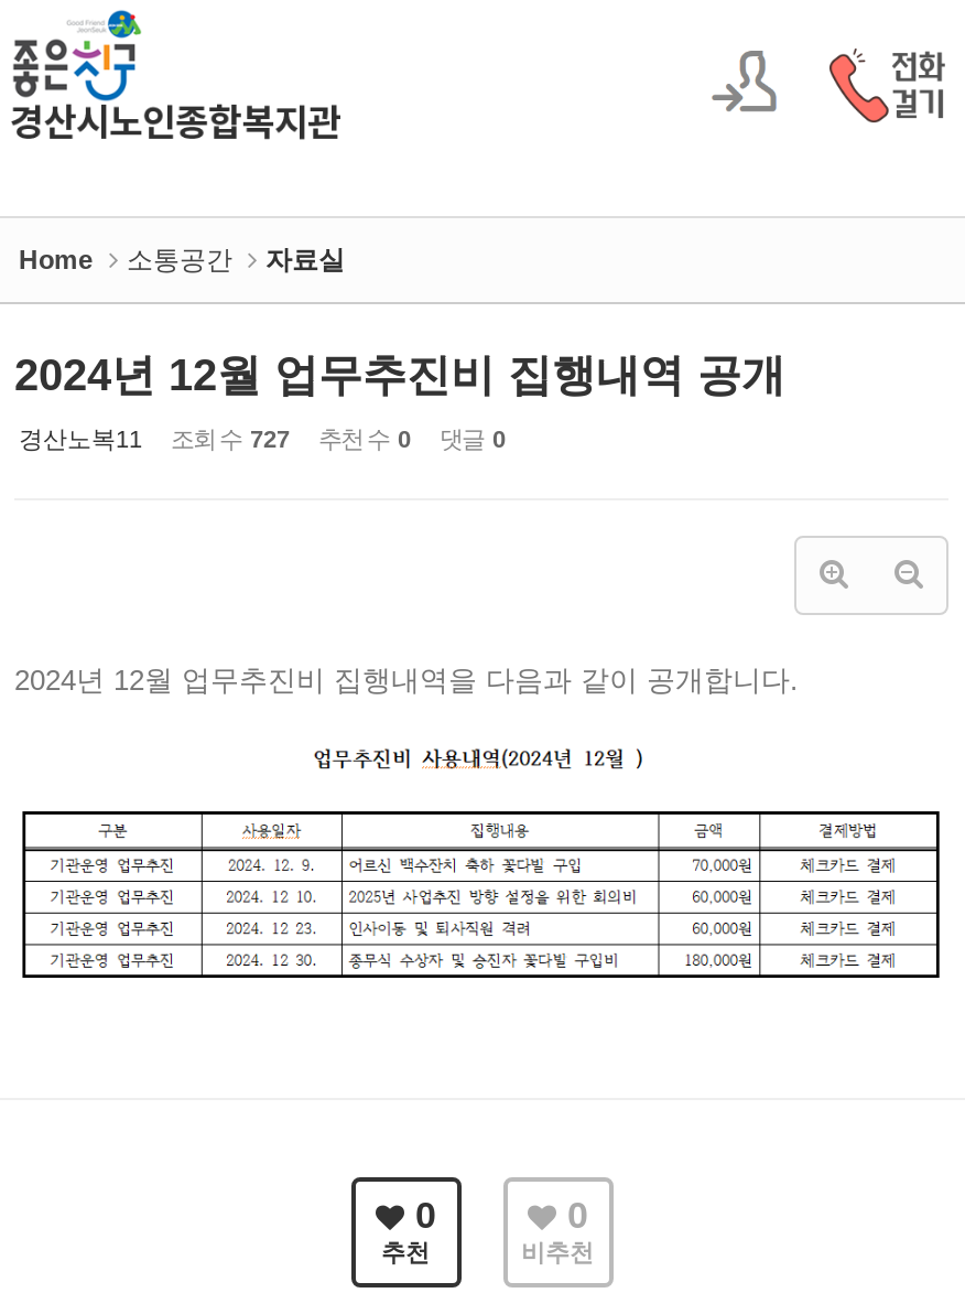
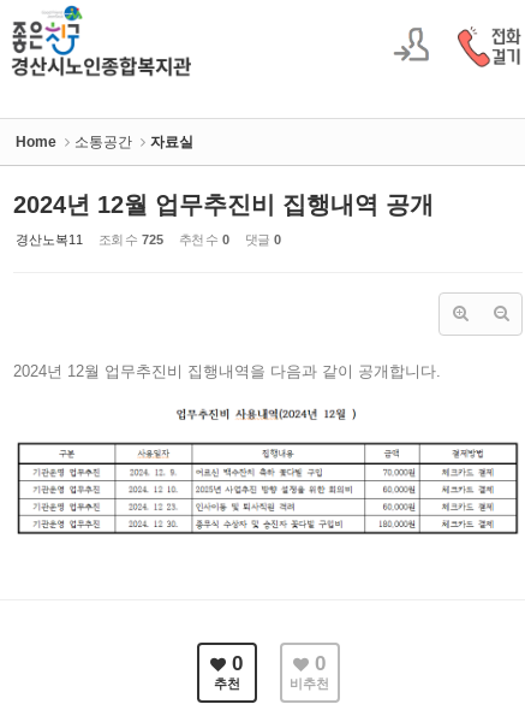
[19,425,506,452] 경산노복11 조회 수 727 추천 수 0 댓글 0 -> [16,232,281,247] 경산노복11 조회 수 725 추천 수 0 댓글 0

